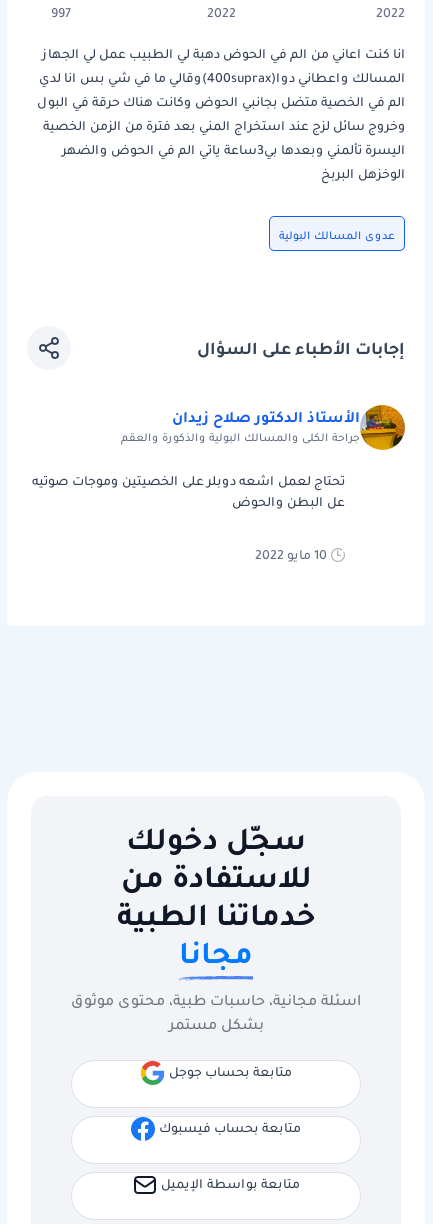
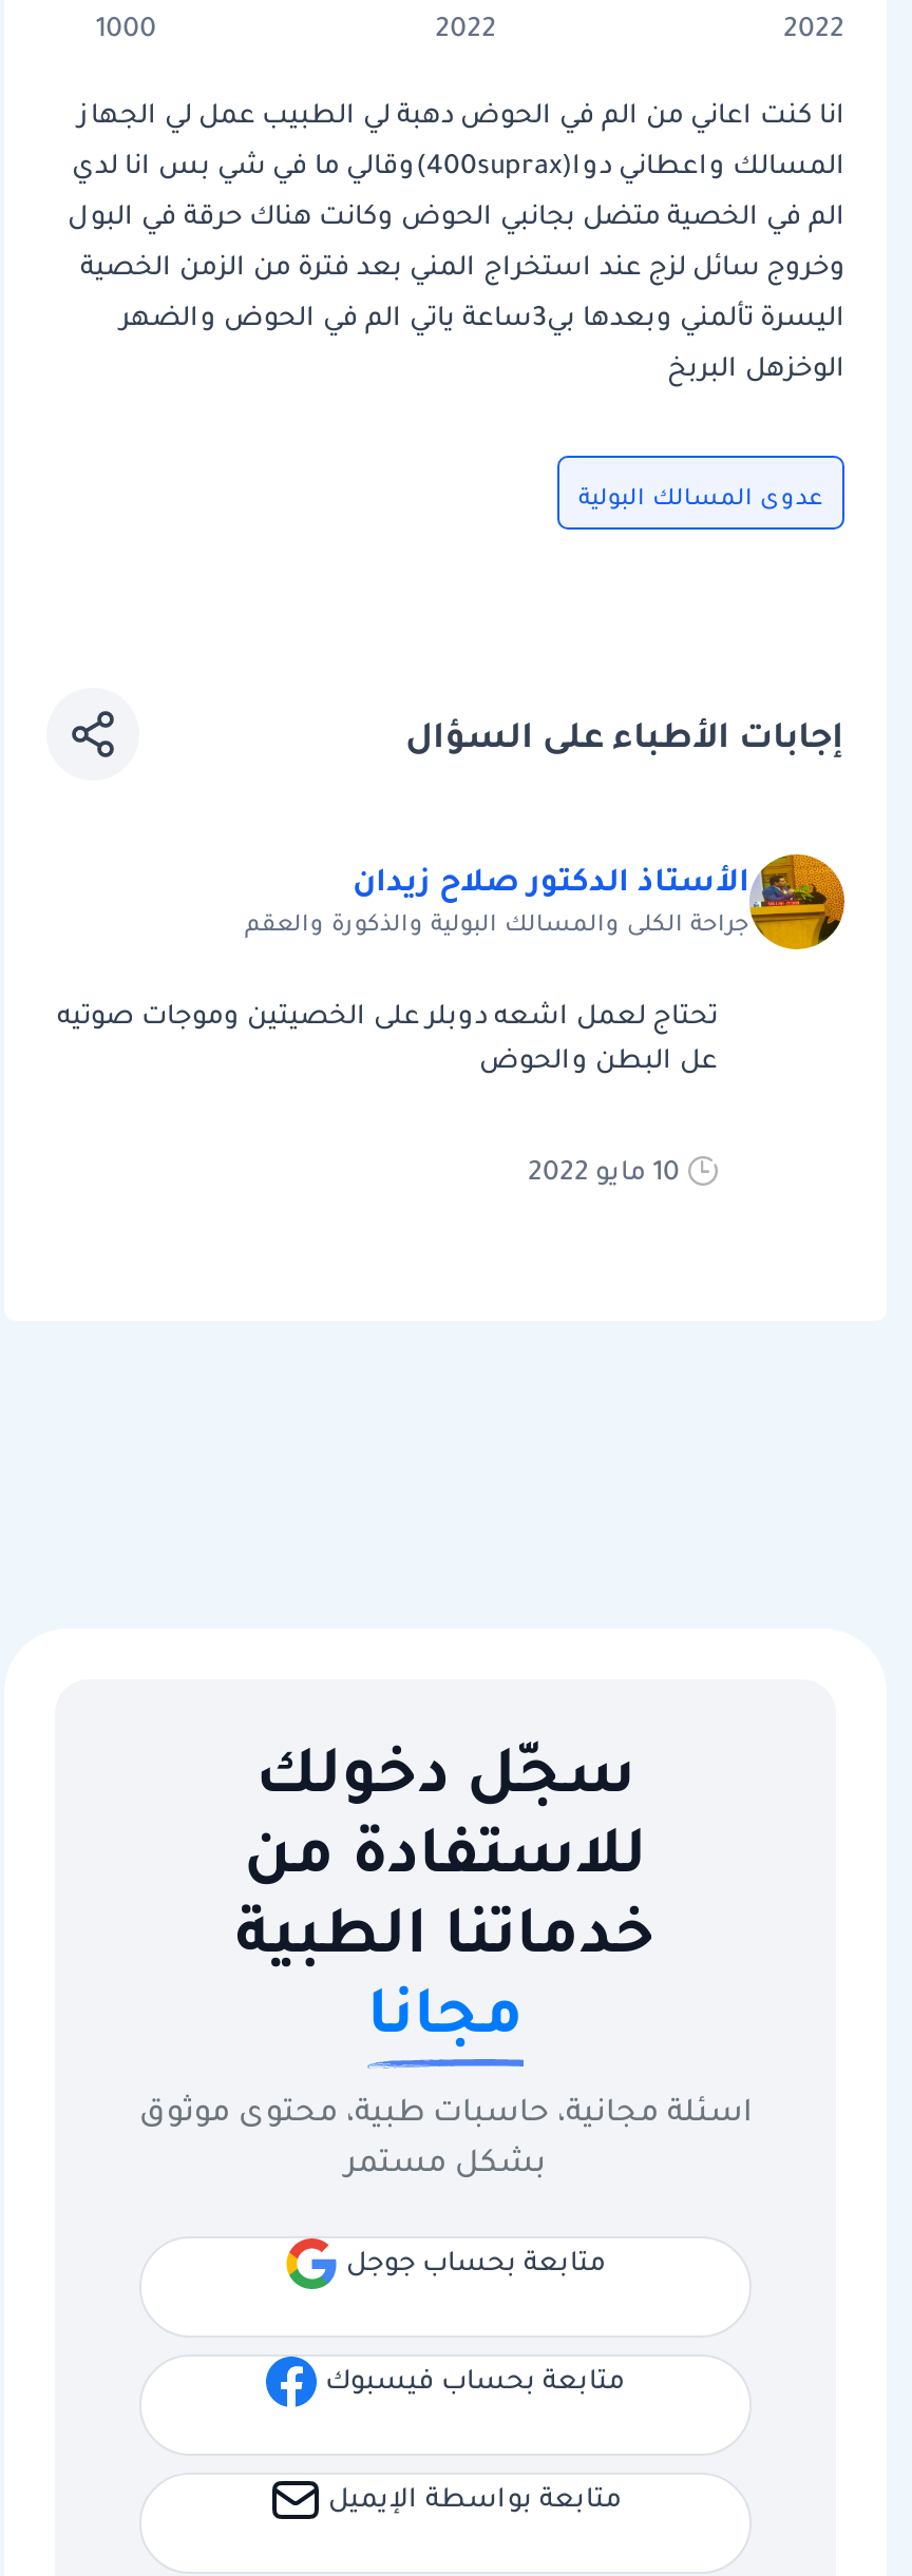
[51,3,71,22] 997 -> [95,6,156,46] 1000

